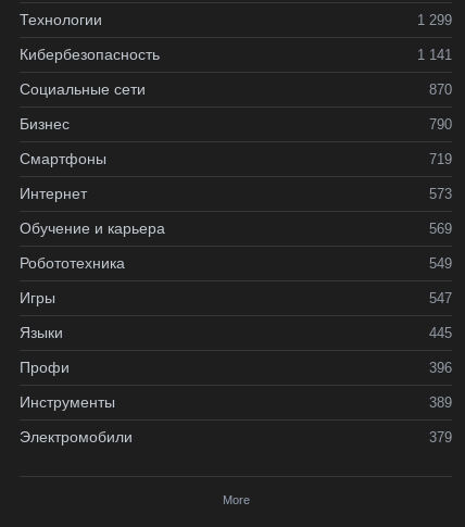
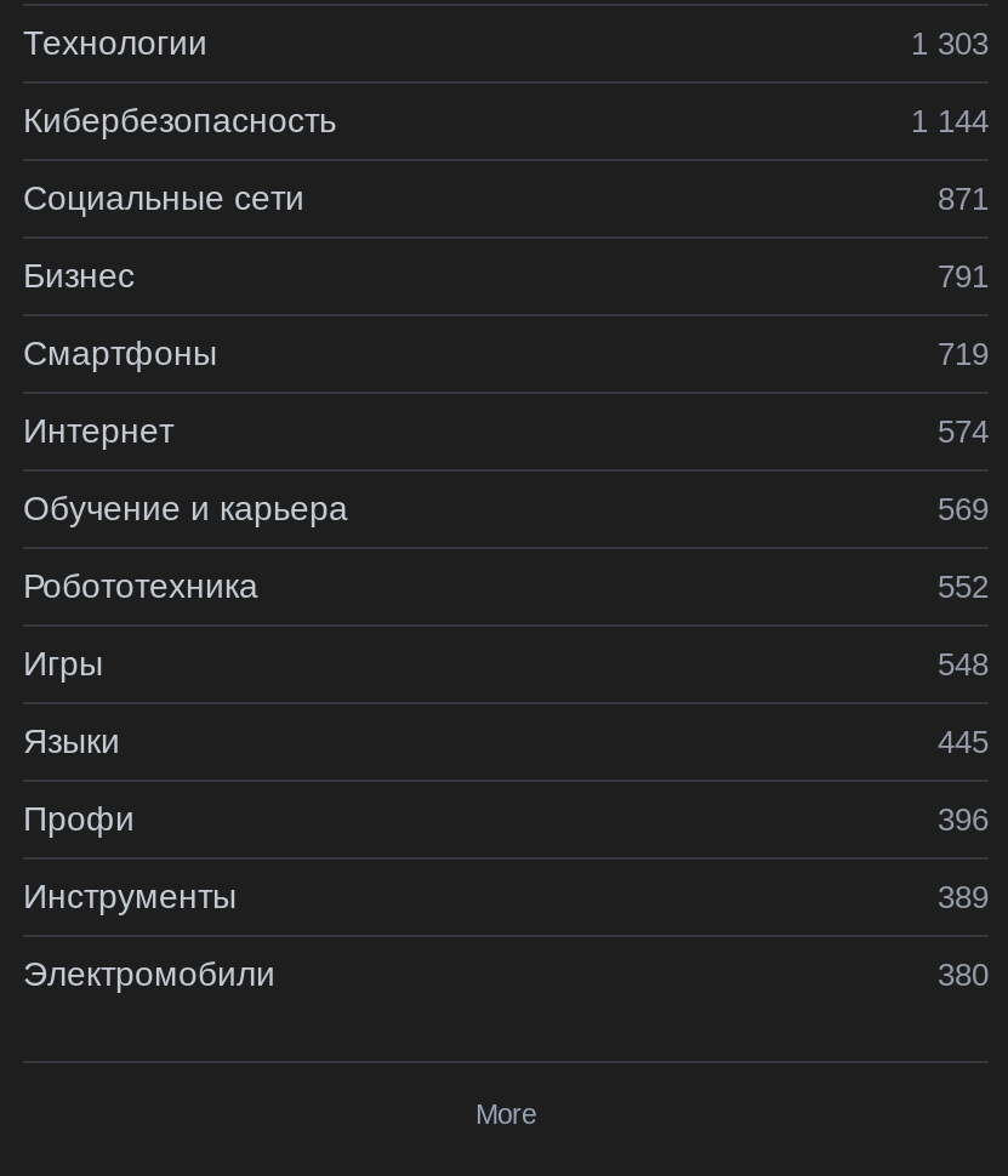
[417,12,452,28] 1 299 -> [911,25,989,62] 1 303
[417,47,452,63] 1 141 -> [911,103,989,139] 1 144
[429,81,452,98] 870 -> [938,181,989,217] 871
[429,116,452,133] 790 -> [938,258,989,295] 791
[429,186,452,202] 573 -> [938,413,989,450] 574
[429,255,452,272] 549 -> [938,569,989,605] 552
[429,290,452,306] 547 -> [938,646,989,683] 548
[429,429,452,446] 379 -> [938,957,989,993] 380

